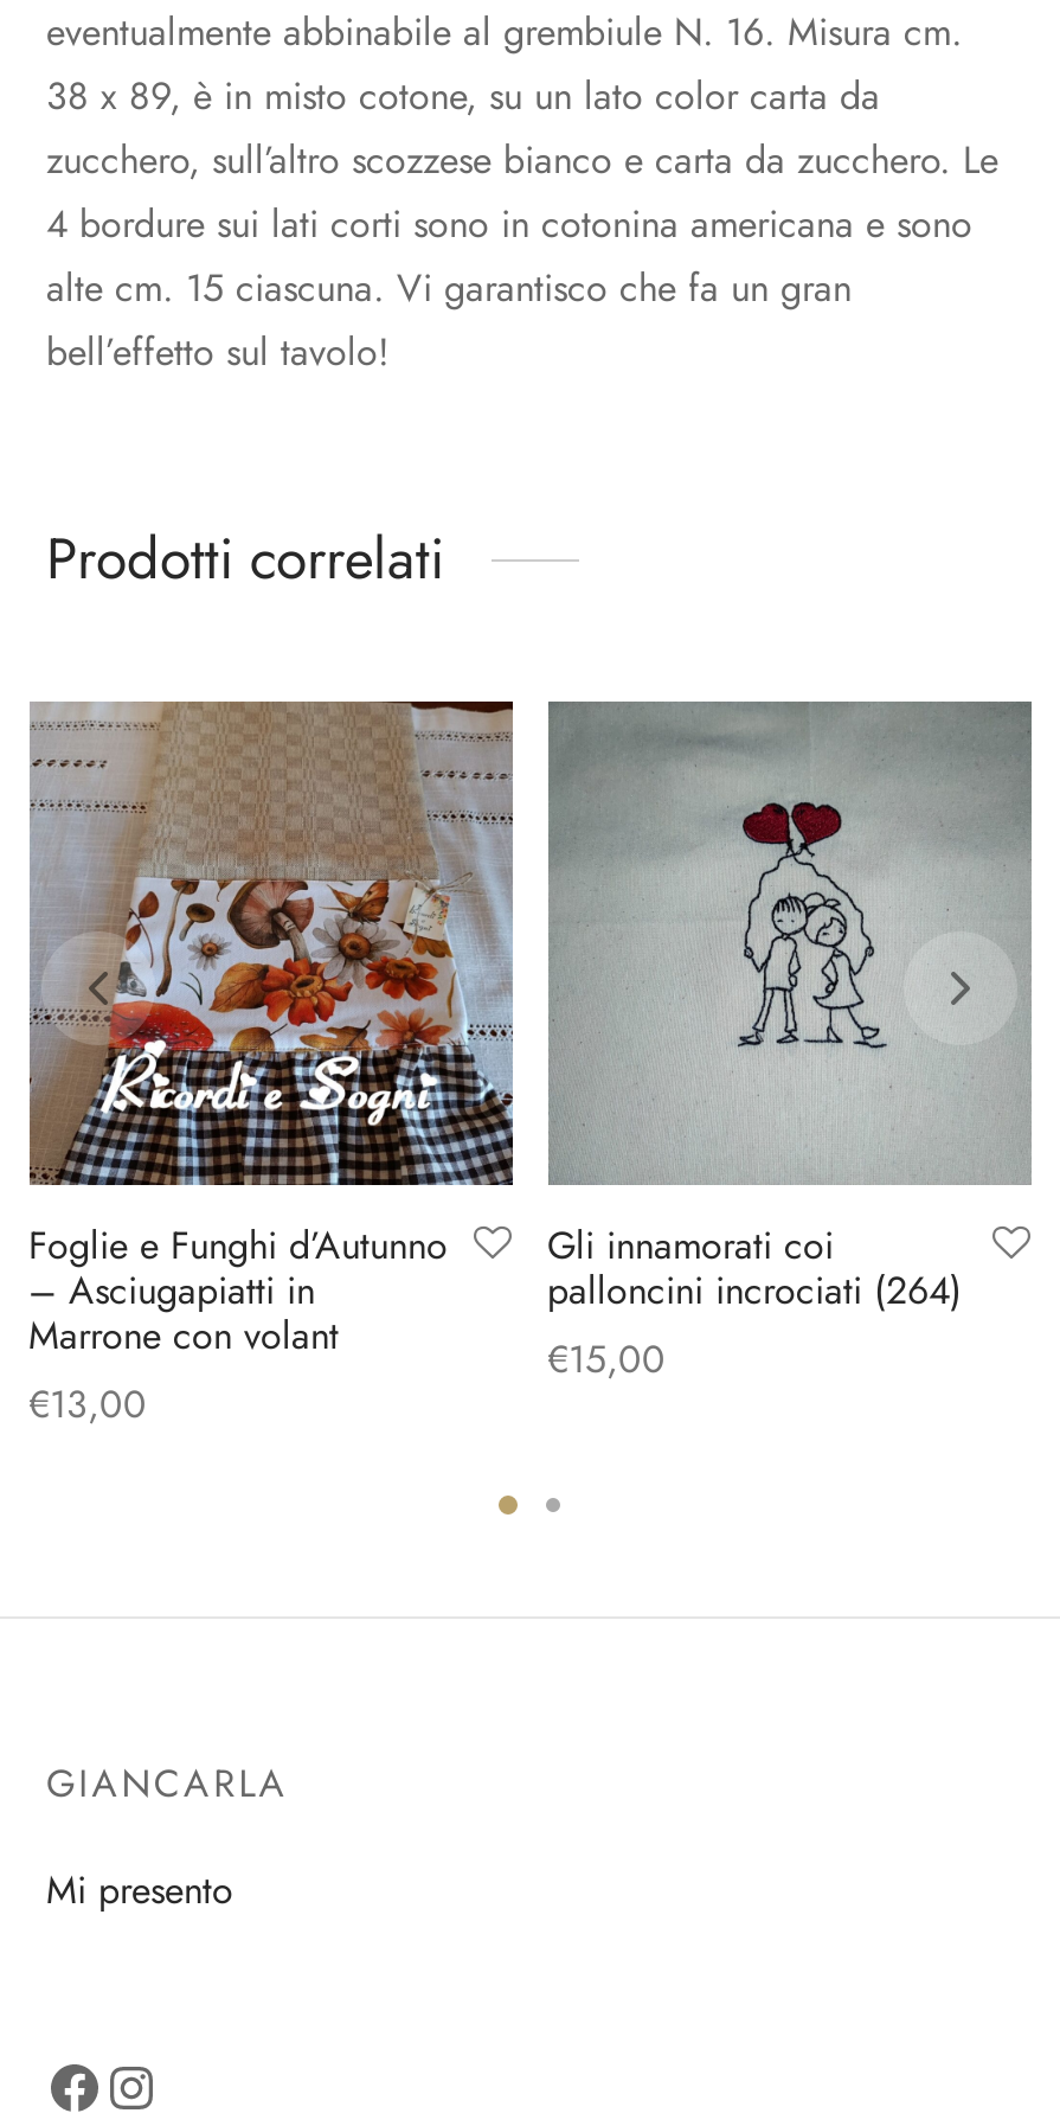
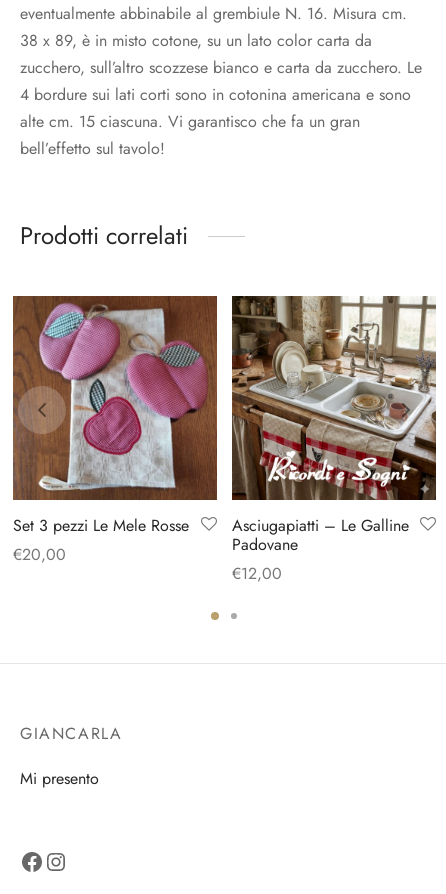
[28,702,515,1431] [image] | Foglie e Funghi d’Autunno | – Asciugapiatti in | Marrone con volant | €13,00 -> [12,296,218,566] [image] | Set 3 pezzi Le Mele Rosse | €20,00
[546,699,1034,1386] [image] | Gli innamorati coi | palloncini incrociati (264) | €15,00 -> [231,295,436,585] [image] | Asciugapiatti – Le Galline | Padovane | €12,00

